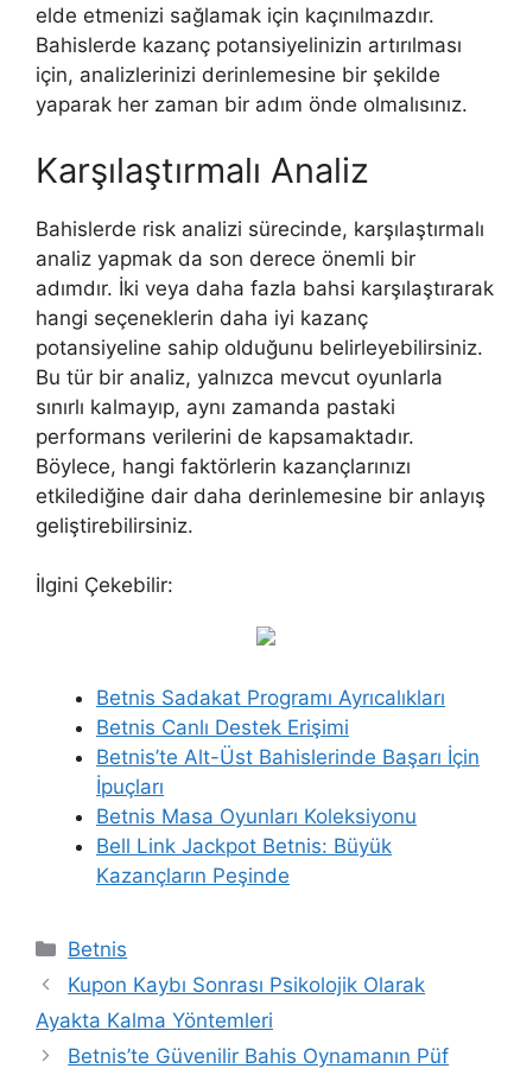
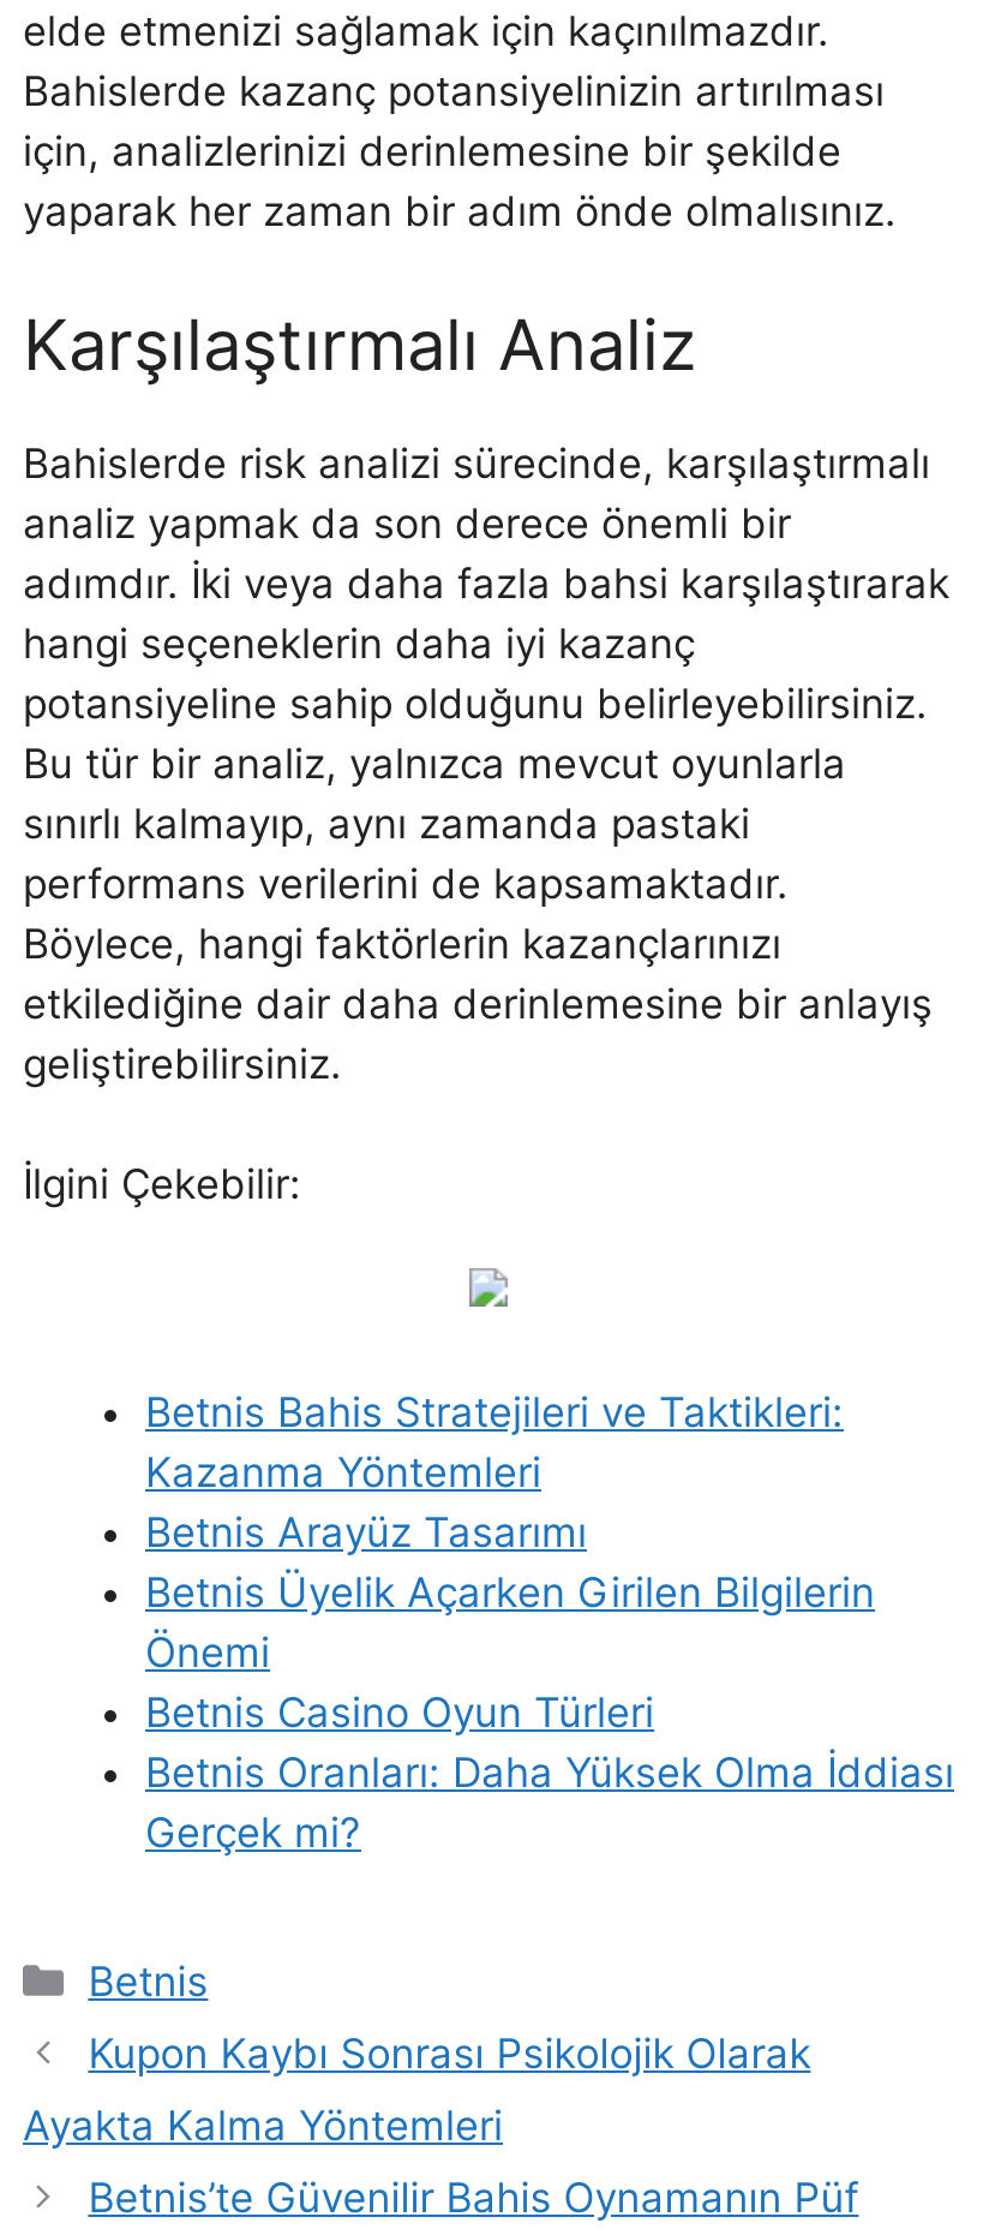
[96,685,480,887] Betnis Sadakat Programı Ayrıcalıkları | Betnis Canlı Destek Erişimi | Betnis’te Alt-Üst Bahislerinde Başarı İçin | İpuçları | Betnis Masa Oyunları Koleksiyonu | Bell Link Jackpot Betnis: Büyük | Kazançların Peşinde -> [145,1387,954,1855] Betnis Bahis Stratejileri ve Taktikleri: | Kazanma Yöntemleri | Betnis Arayüz Tasarımı | Betnis Üyelik Açarken Girilen Bilgilerin | Önemi | Betnis Casino Oyun Türleri | Betnis Oranları: Daha Yüksek Olma İddiası | Gerçek mi?

